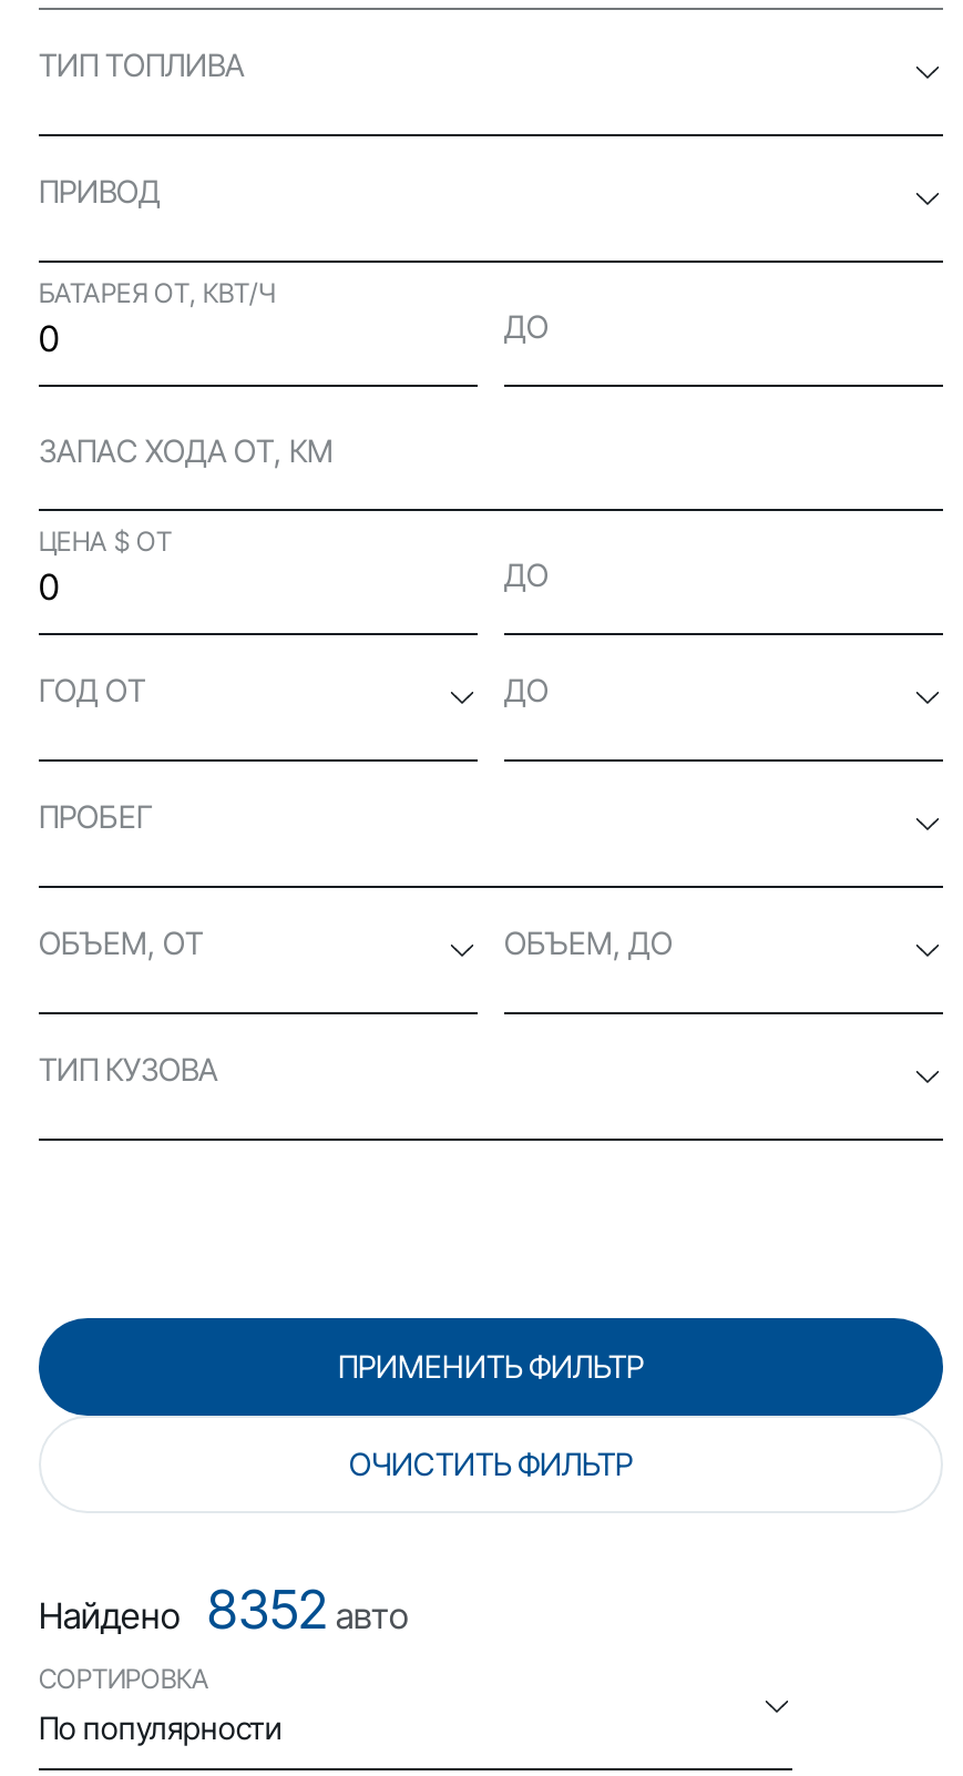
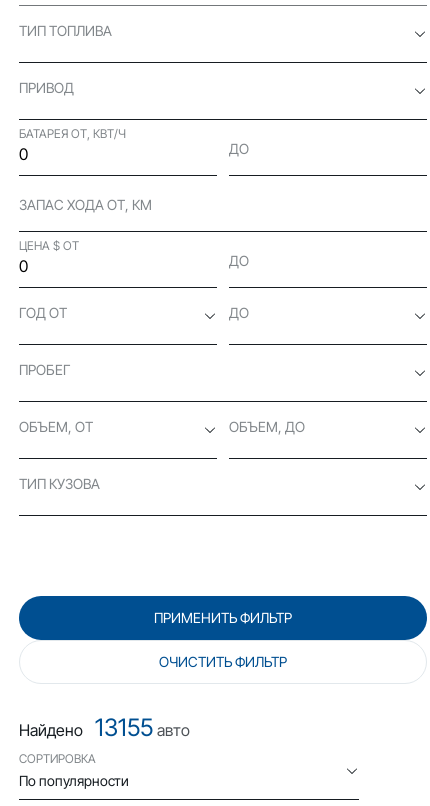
[39,1578,409,1642] Найдено 8352 авто -> [19,713,190,742] Найдено 13155 авто

